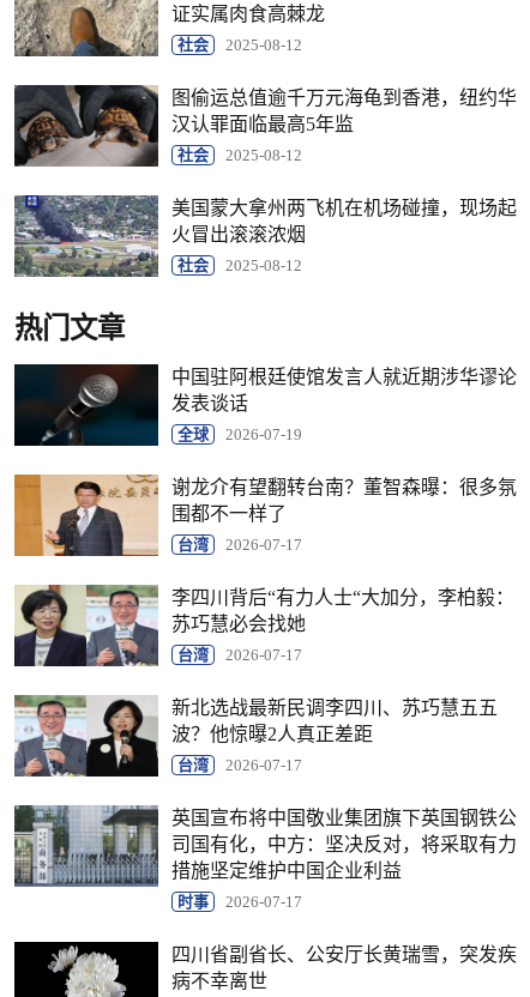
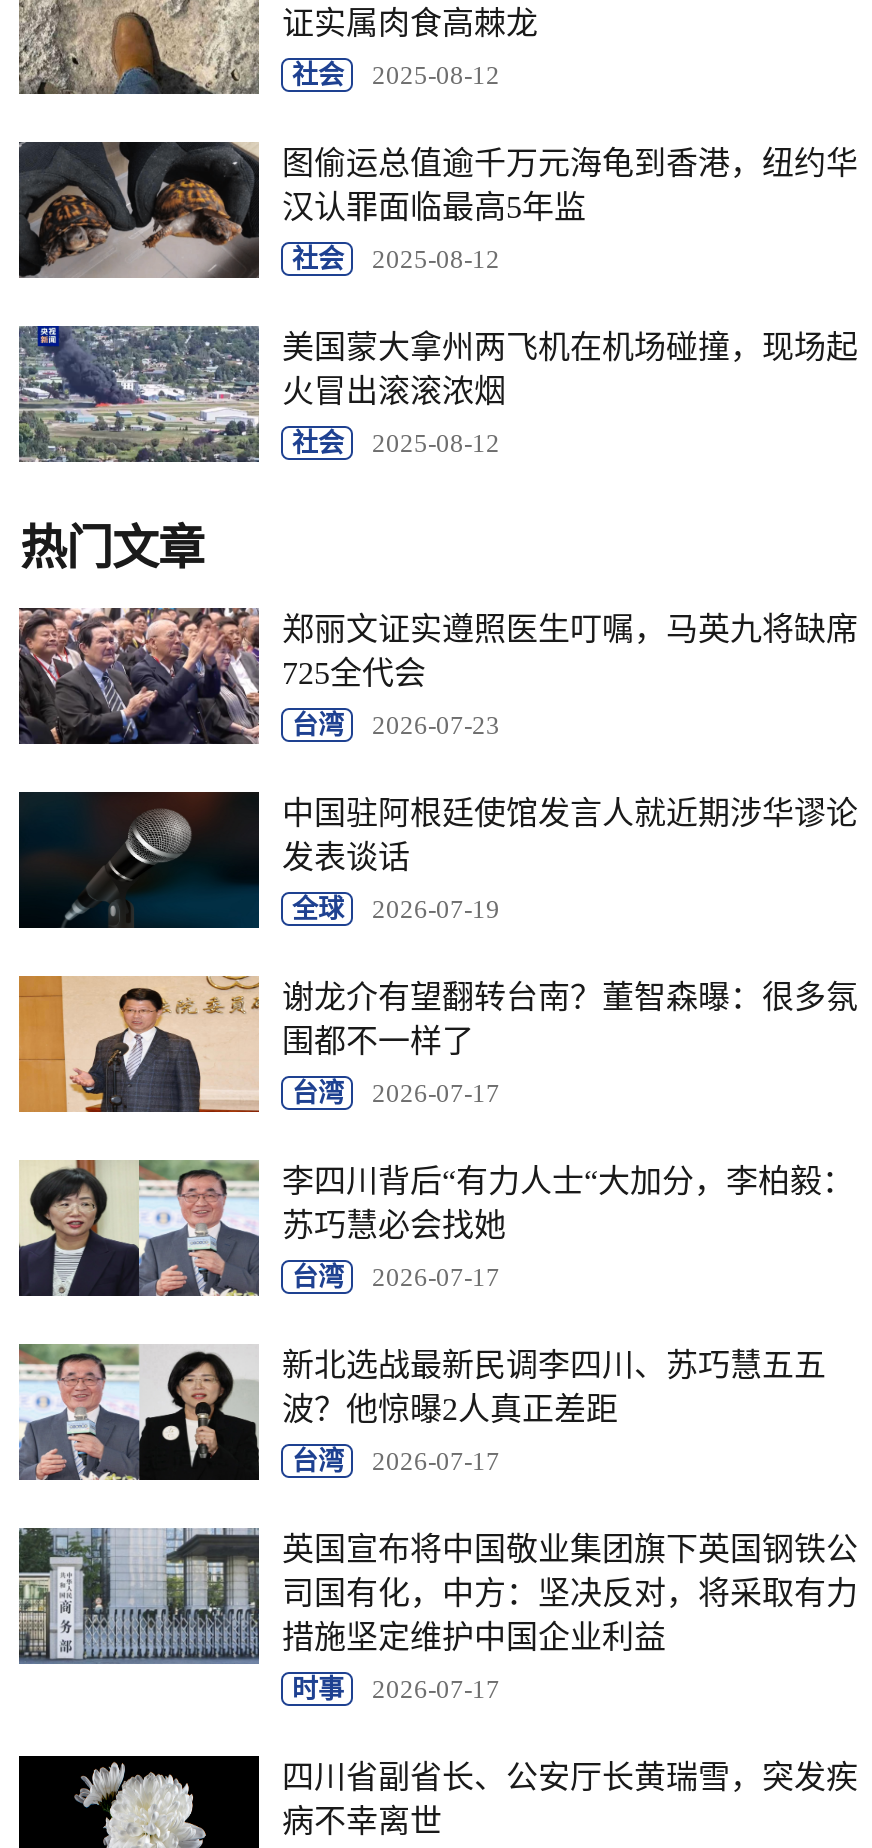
none -> [17,606,858,746] [image] | 郑丽文证实遵照医生叮嘱，马英九将缺席 | 725全代会 | 台湾 | 2026-07-23

